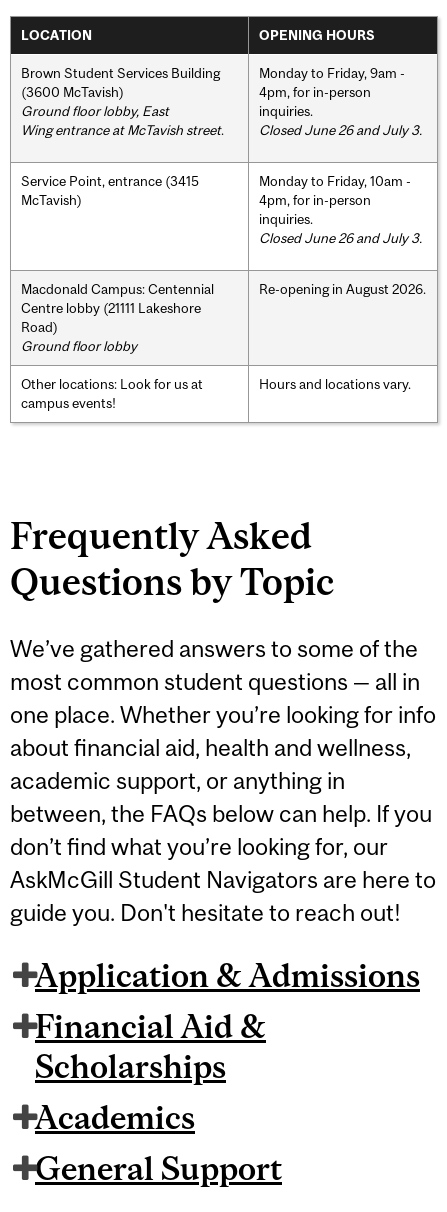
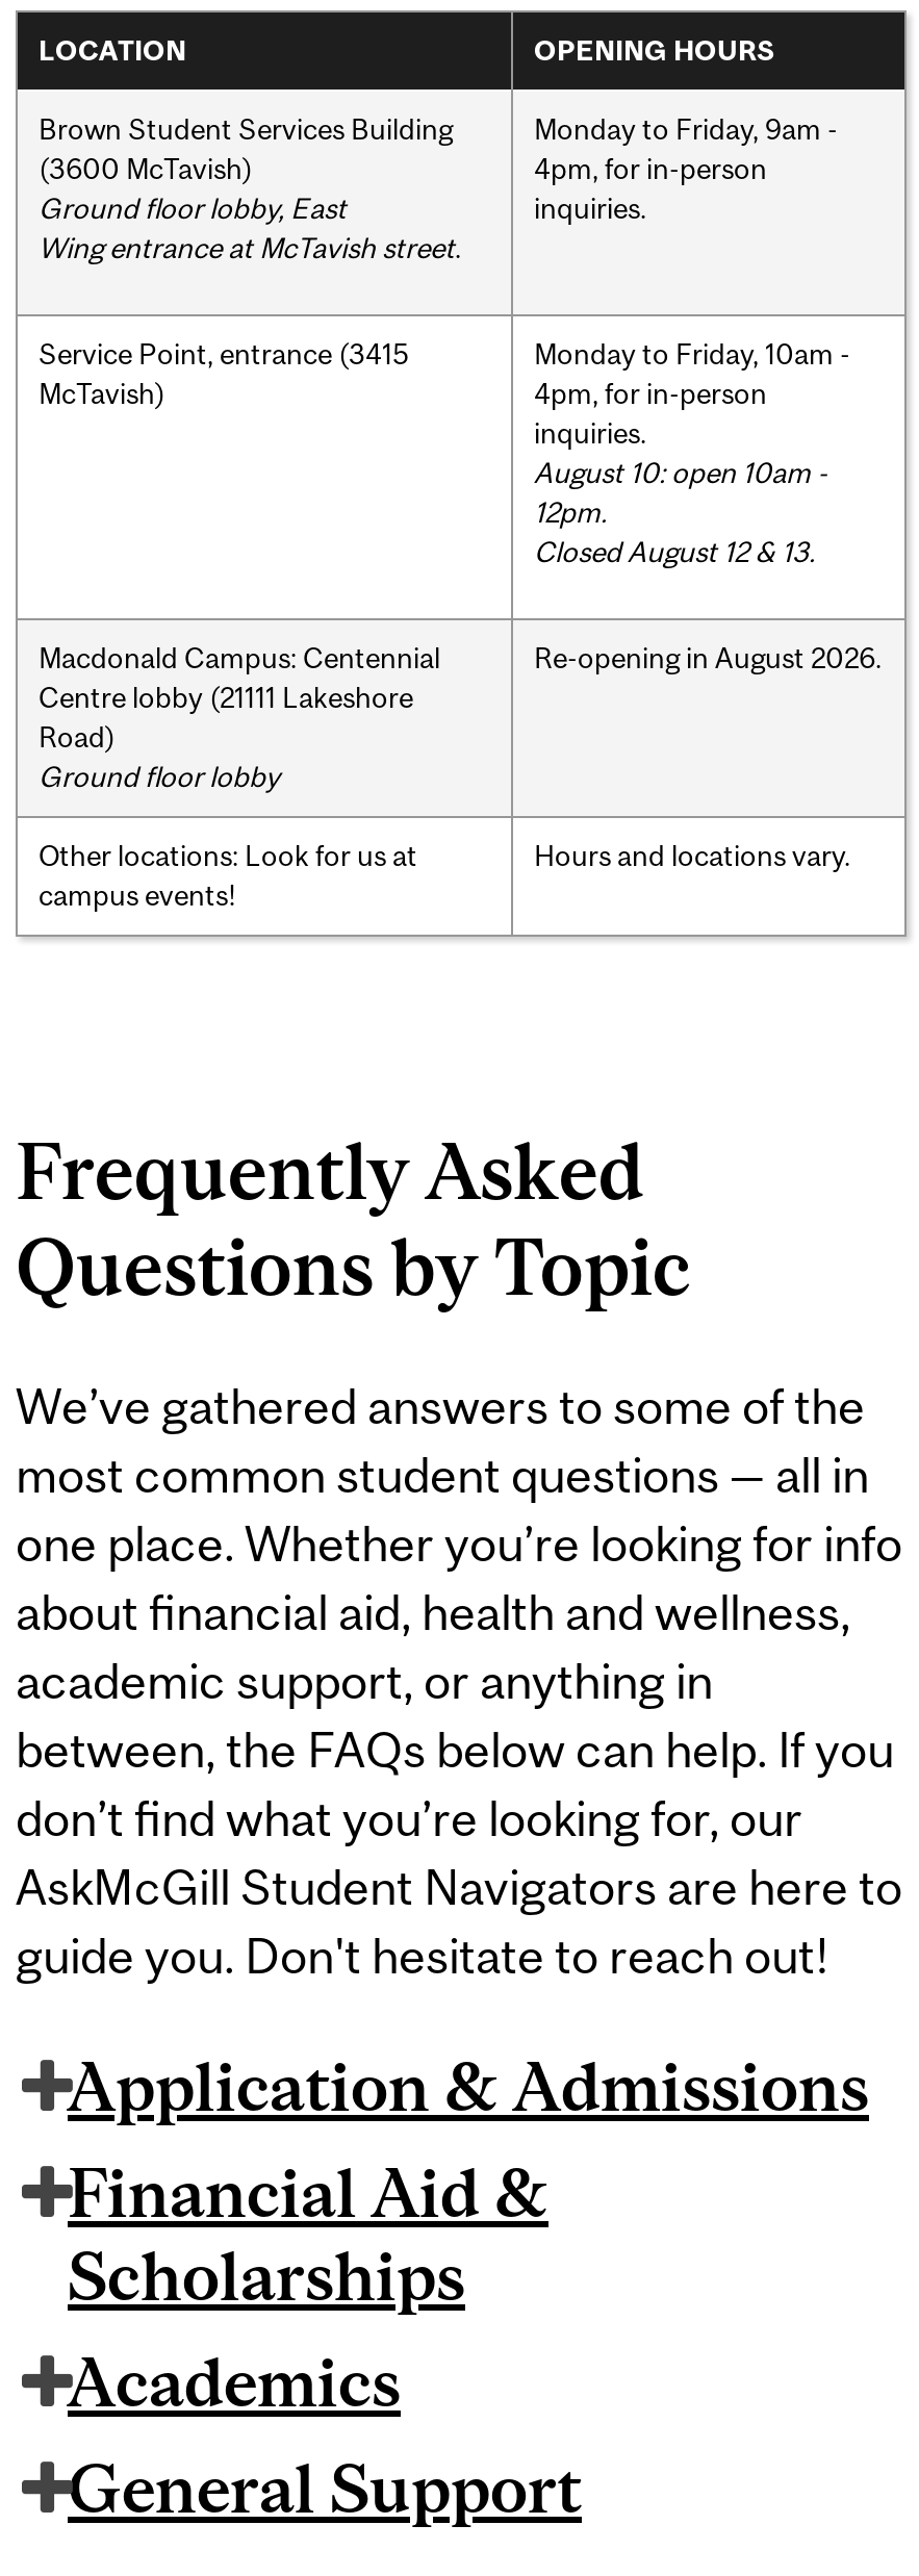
[259,122,422,138] Closed June 26 and July 3. -> none
[259,230,422,246] Closed June 26 and July 3. -> [534,455,827,567] August 10: open 10am - | 12pm. | Closed August 12 & 13.

